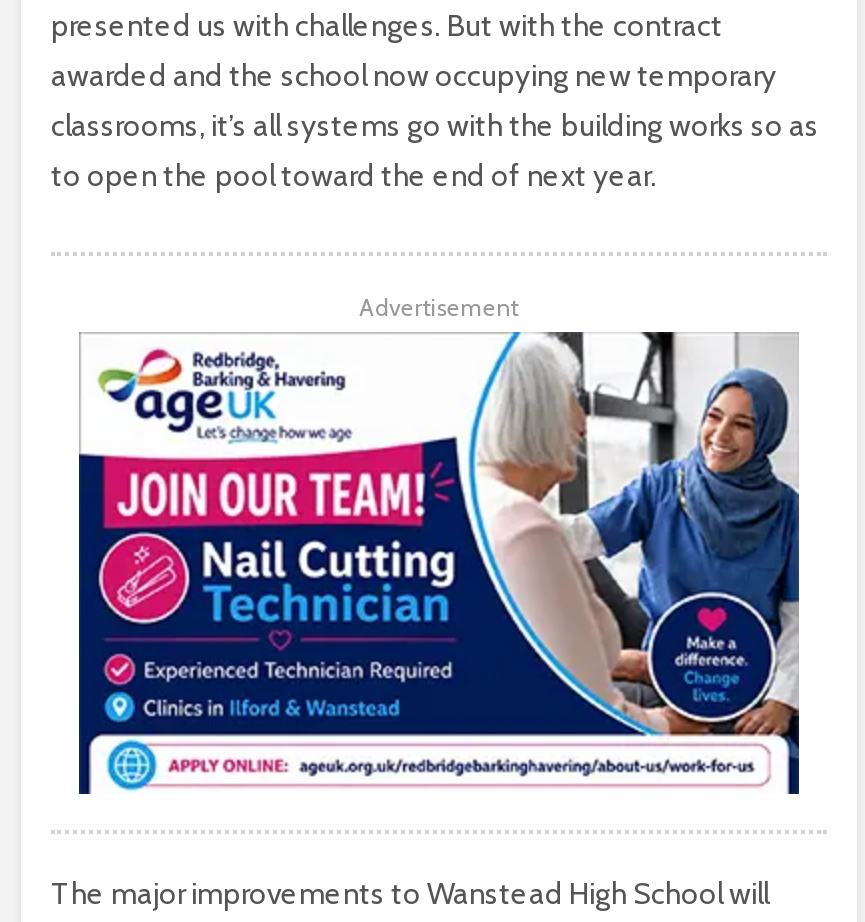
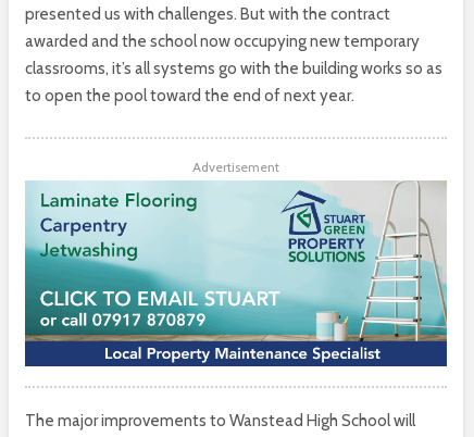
[51,330,827,794] [image] -> [24,180,448,367] [image]

